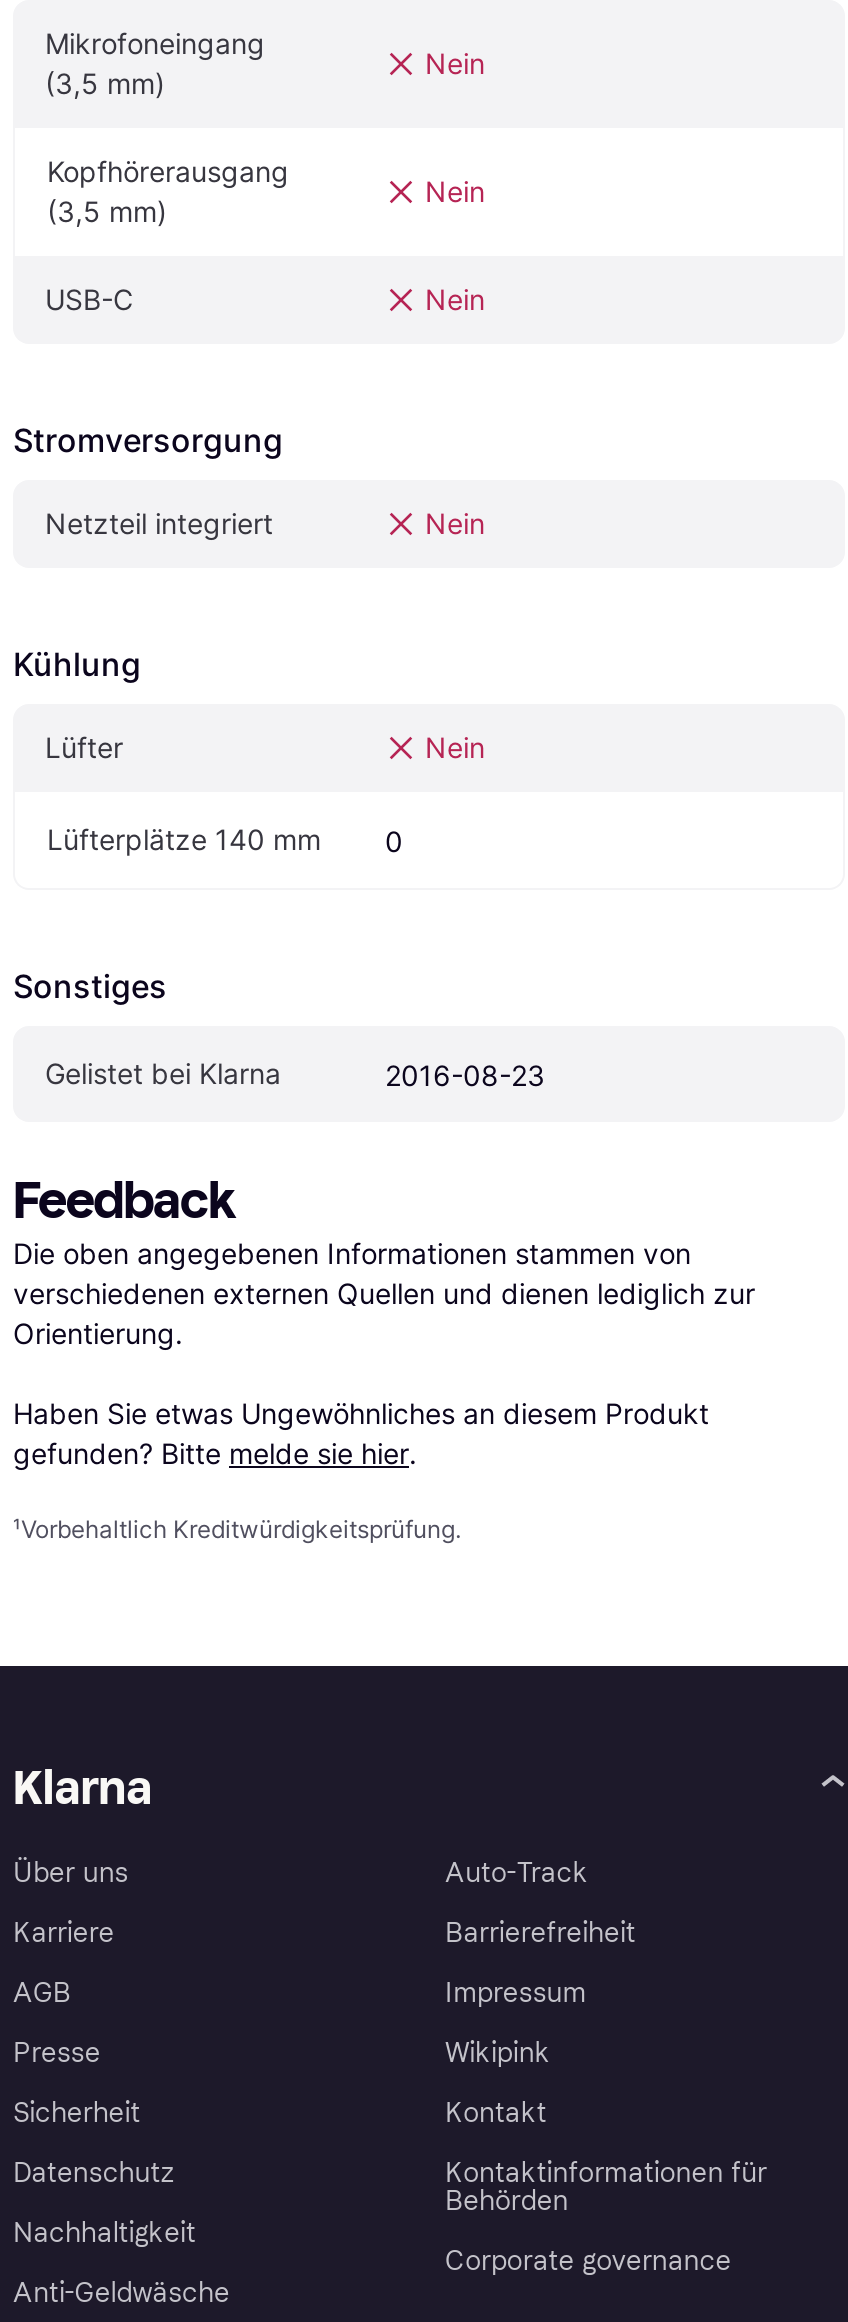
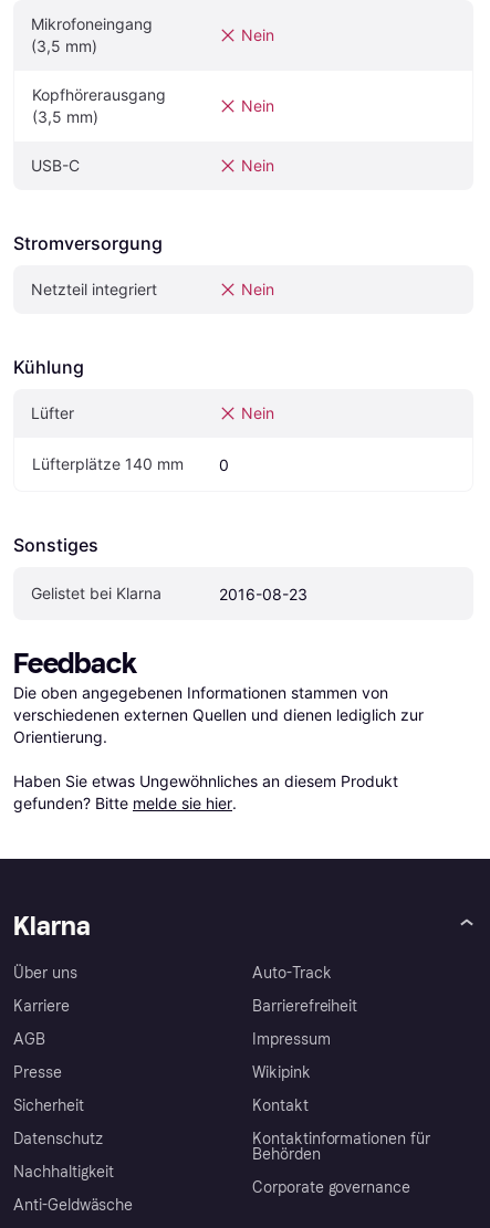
[13,1514,461,1544] ¹Vorbehaltlich Kreditwürdigkeitsprüfung. -> none

